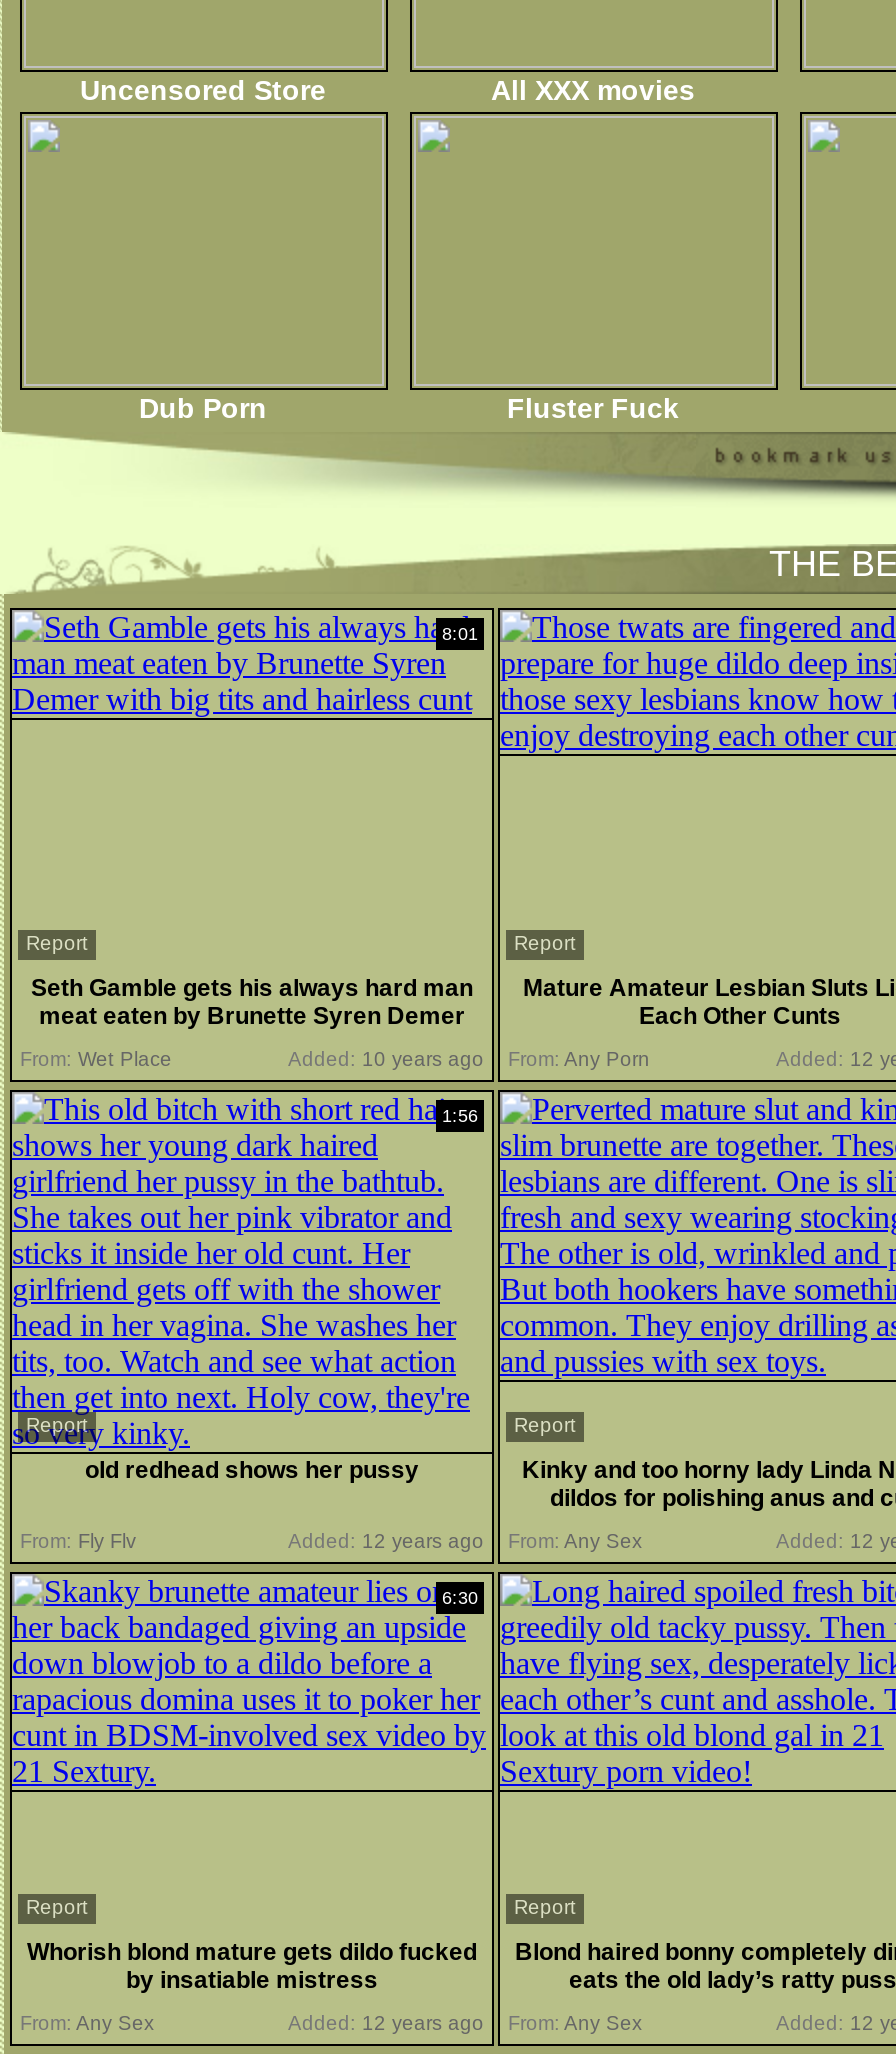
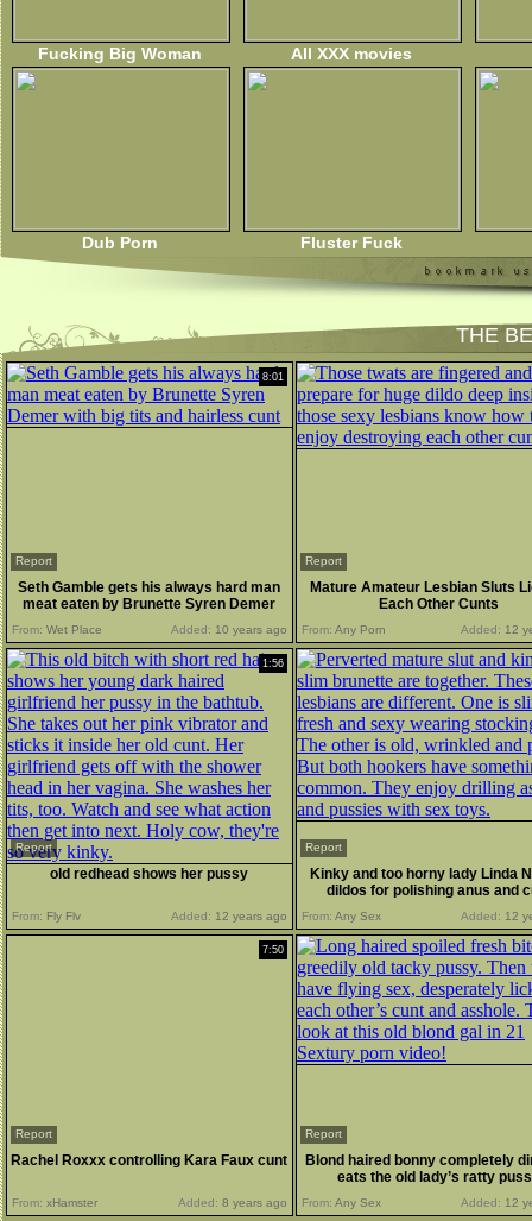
[80,74,326,106] Uncensored Store -> [39,44,202,63] Fucking Big Woman
[10,1574,490,1794] [image] -> none
[442,1588,478,1608] 6:30 -> [262,944,284,956] 7:50
[27,1938,477,1994] Whorish blond mature gets dildo fucked | by insatiable mistress -> [11,1152,288,1169] Rachel Roxxx controlling Kara Faux cunt
[20,2012,484,2034] Added: 12 years ago | From: Any Sex -> [12,1196,287,1209] Added: 8 years ago | From: xHamster

